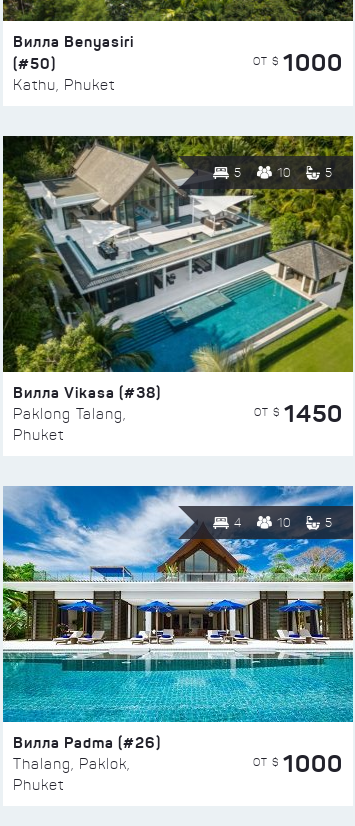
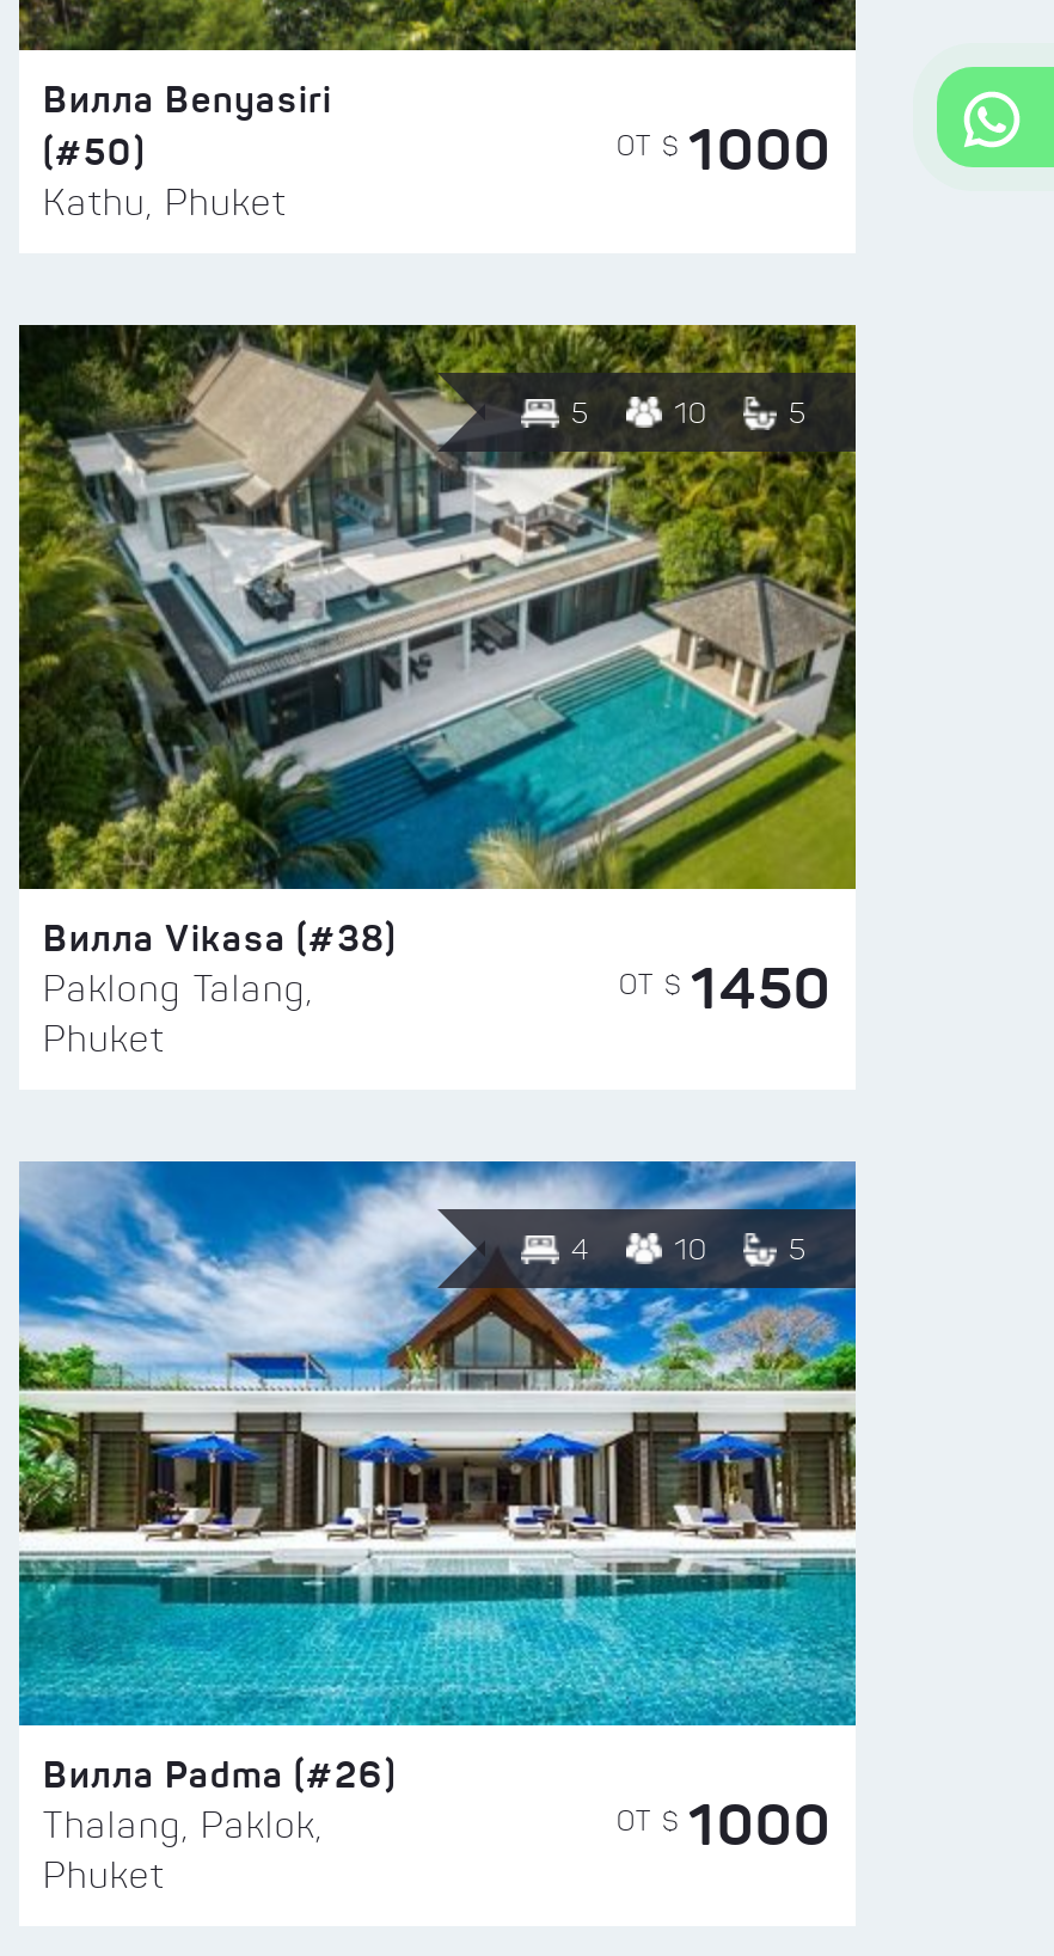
none -> [934,65,1047,170] [image]

